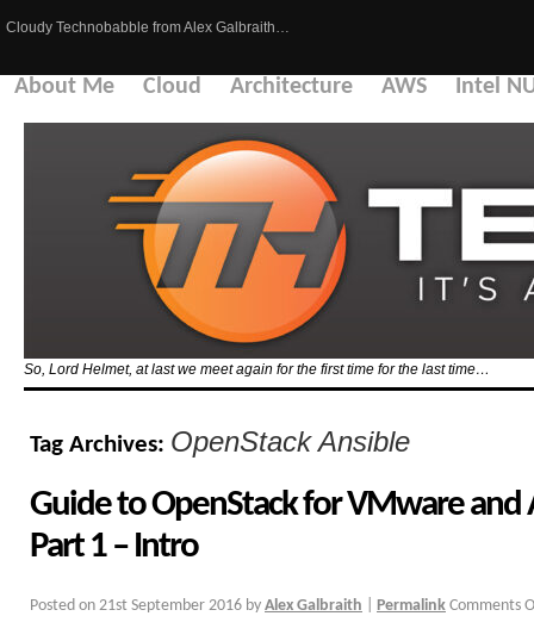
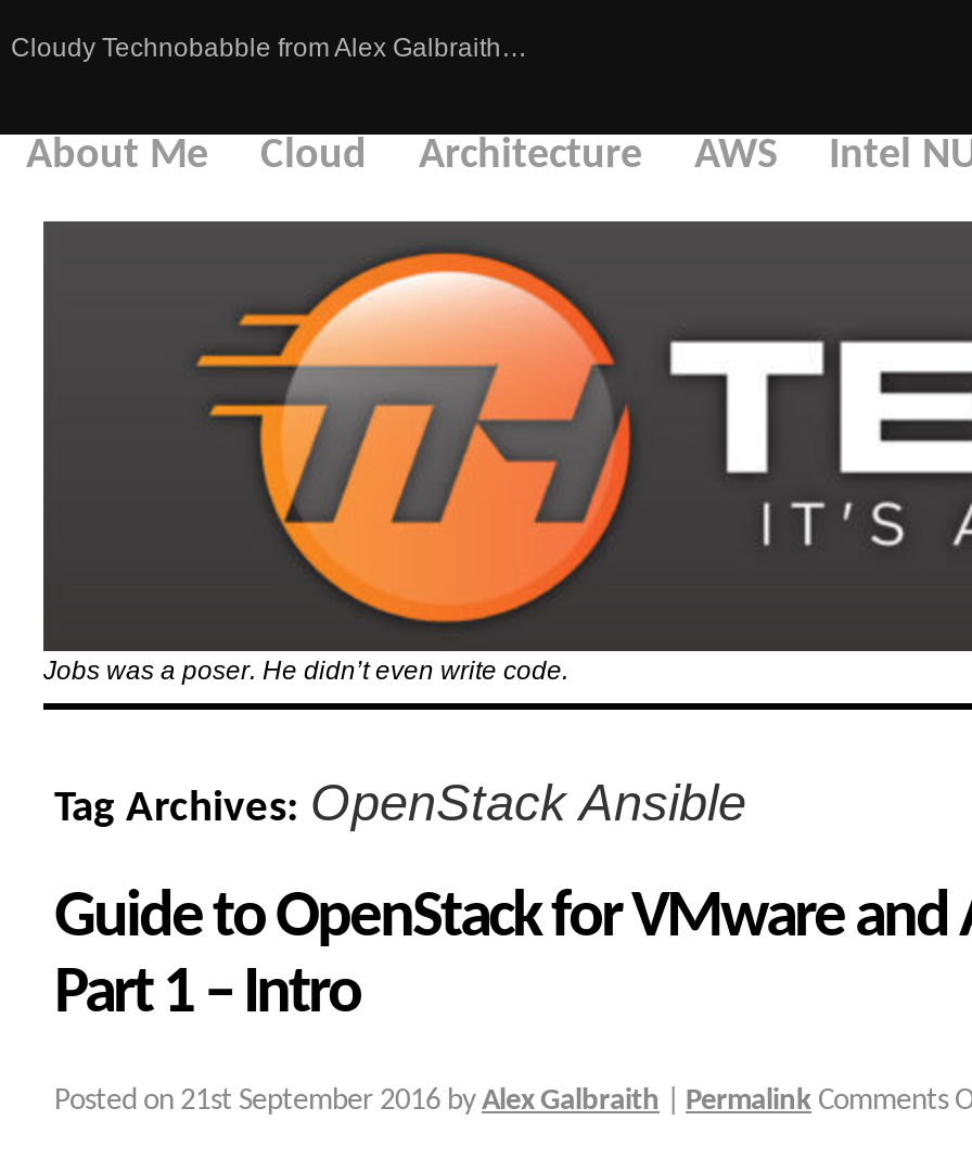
[24,361,490,378] So, Lord Helmet, at last we meet again for the first time for the last time… -> [43,655,568,686] Jobs was a poser. He didn’t even write code.

